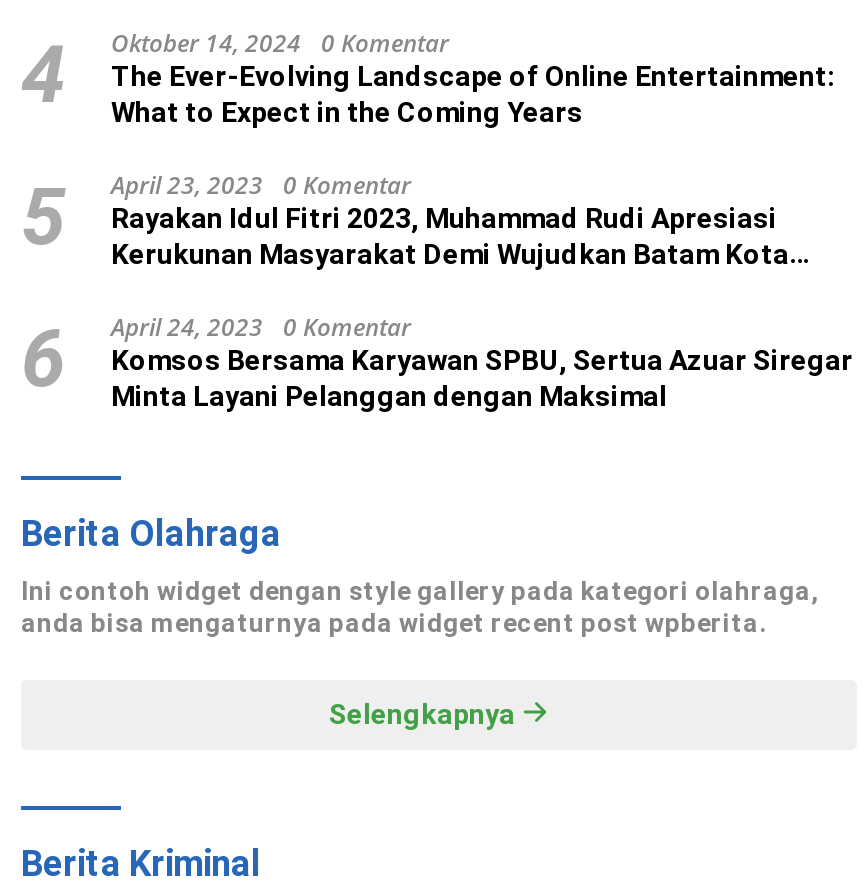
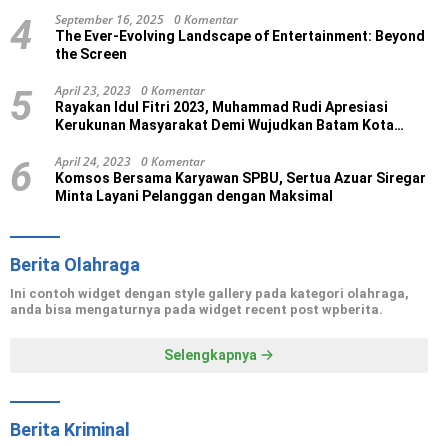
[111,25,835,127] Oktober 14, 2024 0 Komentar | The Ever-Evolving Landscape of Online Entertainment: | What to Expect in the Coming Years -> [55,11,425,62] September 16, 2025 0 Komentar | The Ever-Evolving Landscape of Entertainment: Beyond | the Screen

